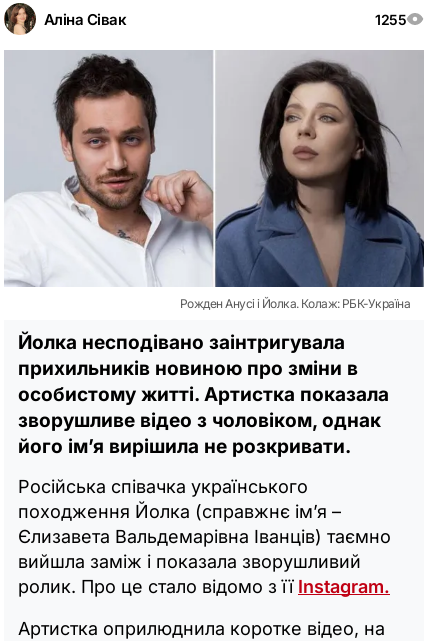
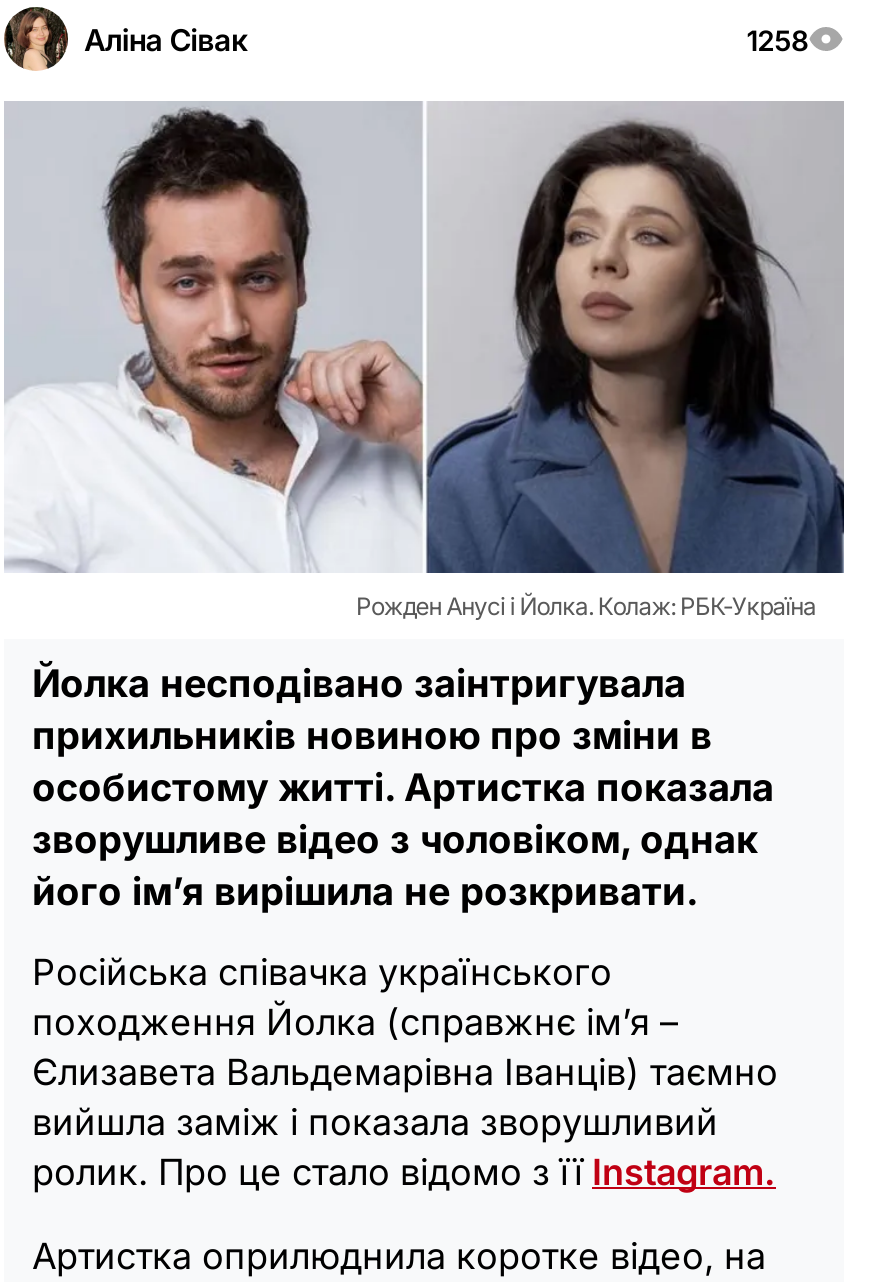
[375,10,406,27] 1255 -> [746,22,808,56] 1258

